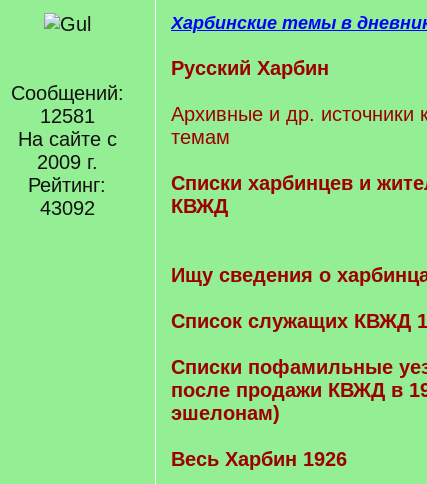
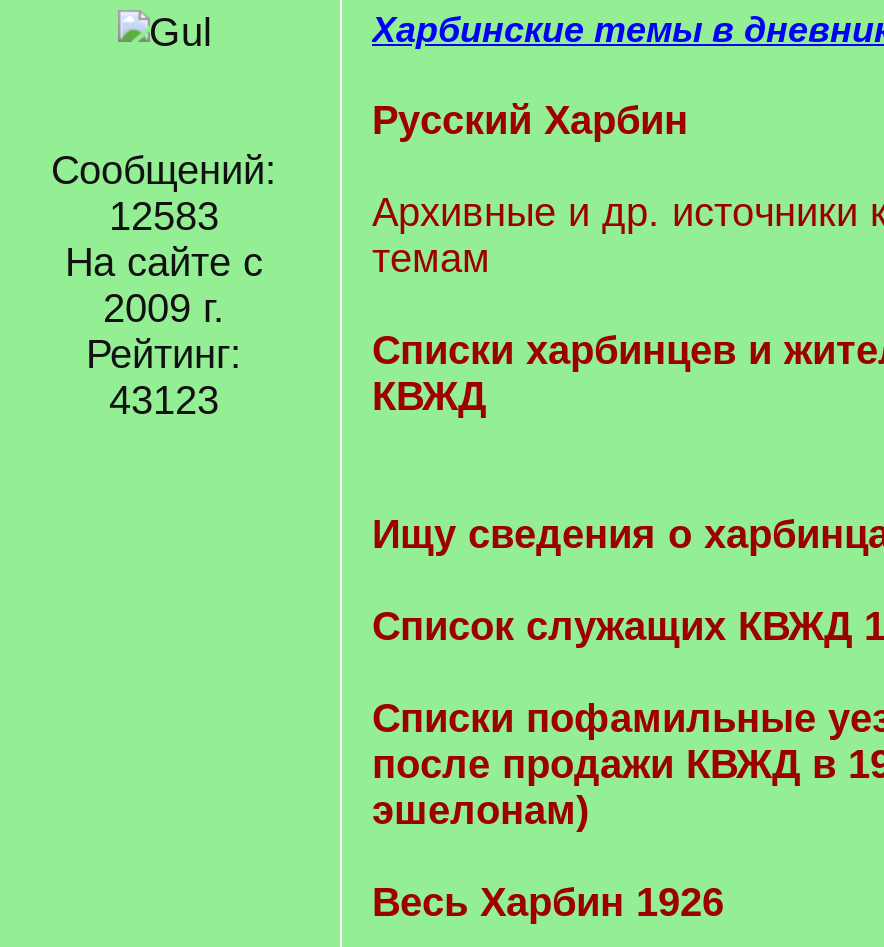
[39,105,94,127] 12581 -> [109,194,219,238] 12583
[39,197,94,219] 43092 -> [109,378,219,422] 43123

